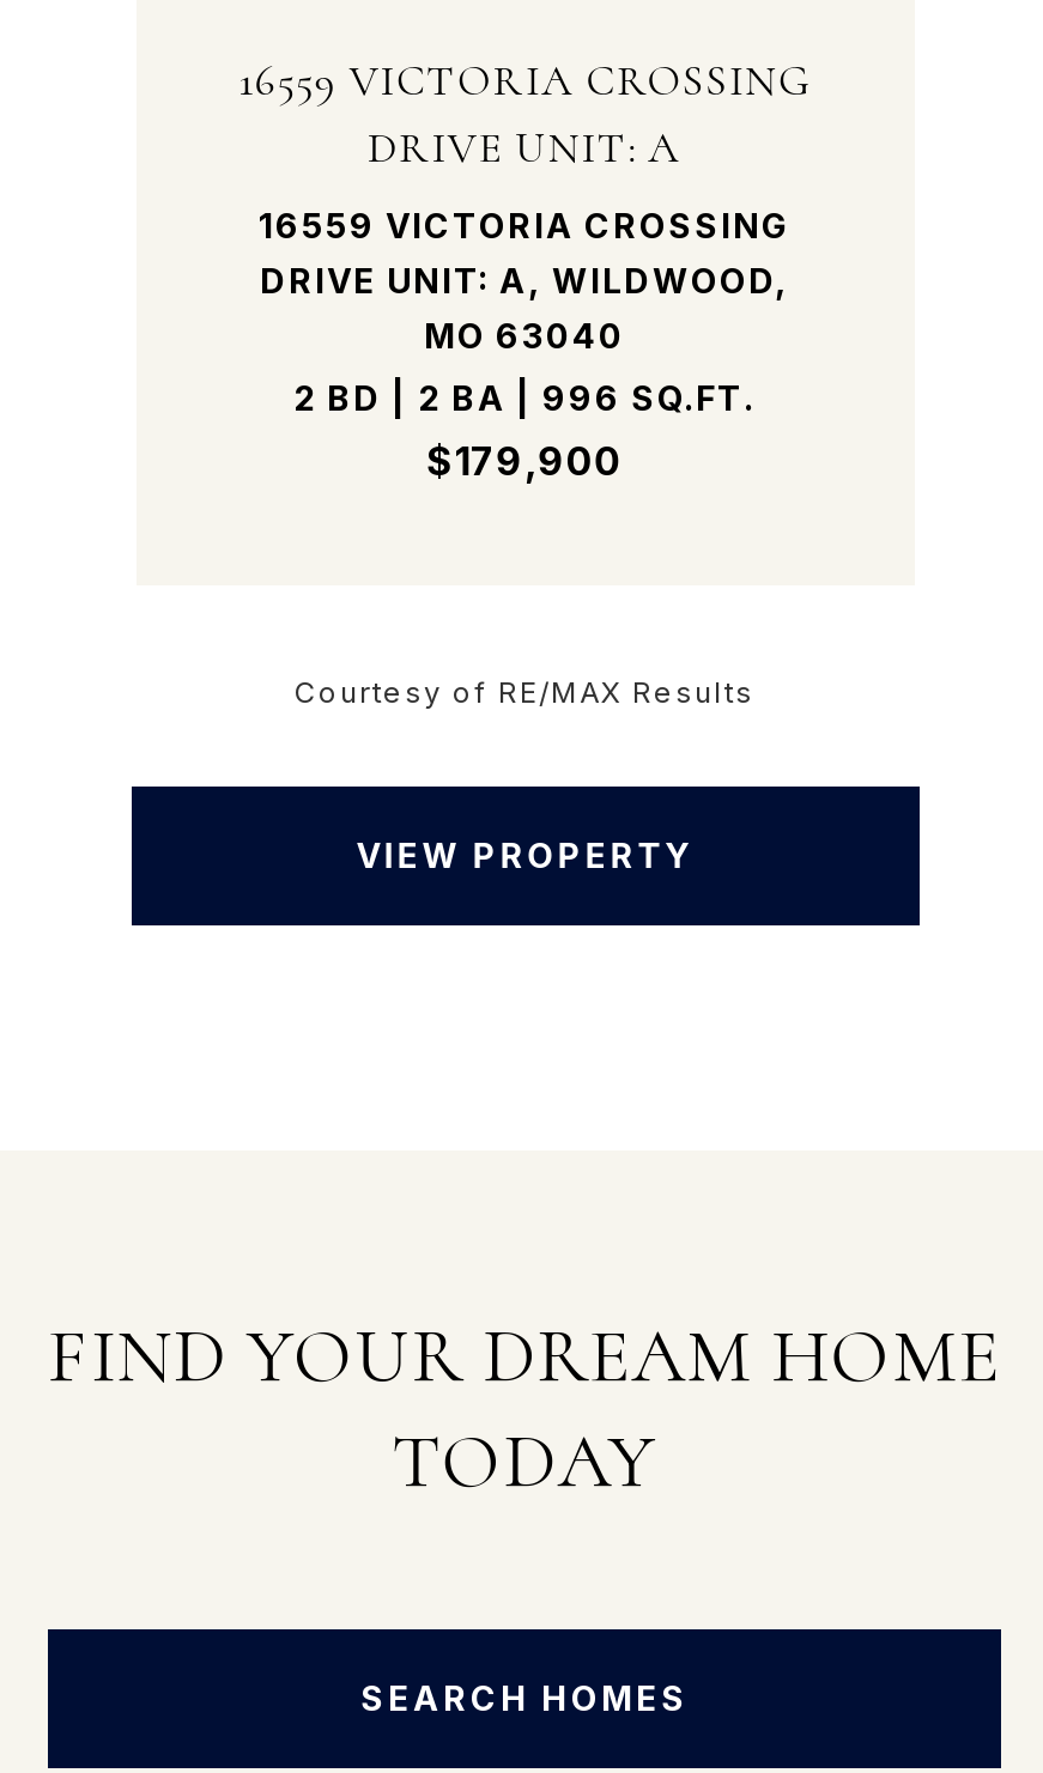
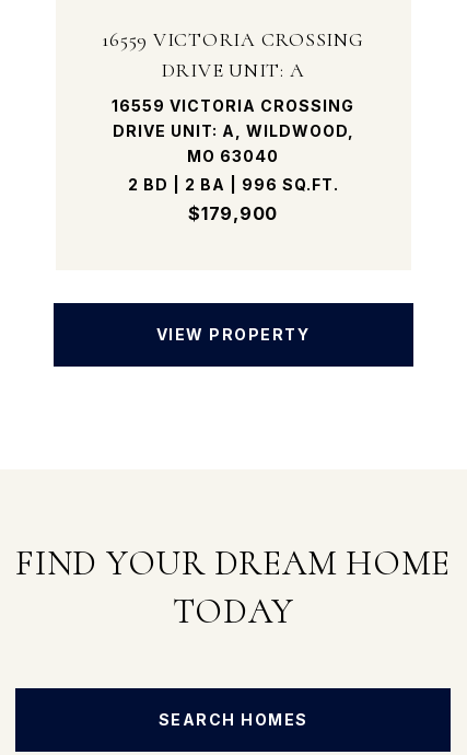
[295,673,754,709] Courtesy of RE/MAX Results -> none

